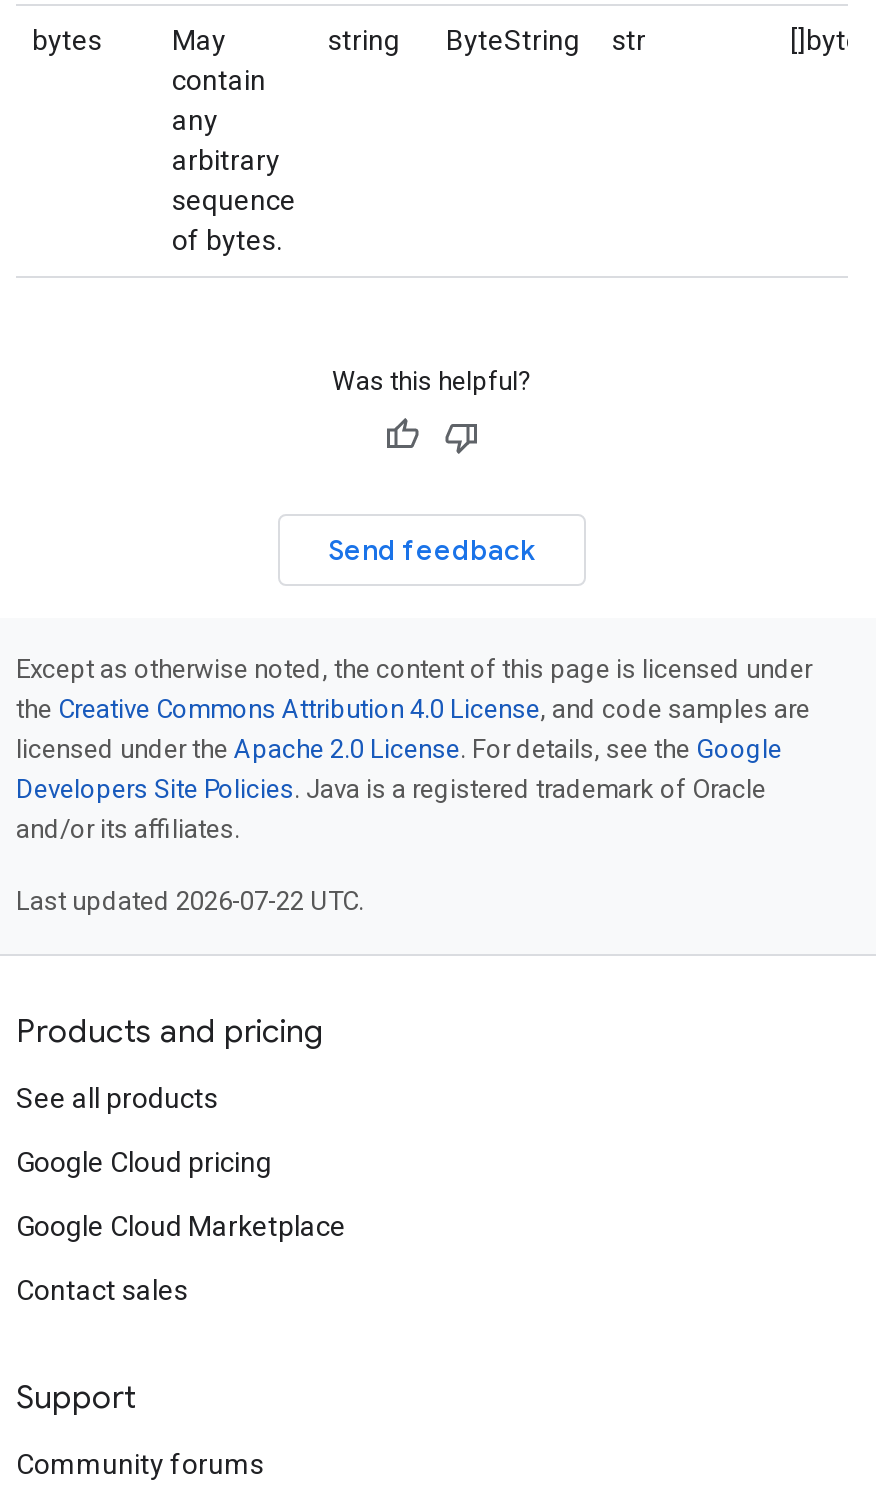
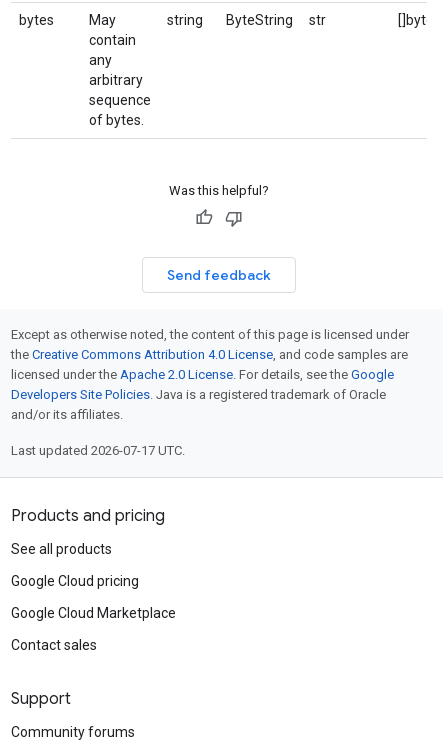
[16,886,364,916] Last updated 2026-07-22 UTC. -> [11,443,185,458] Last updated 2026-07-17 UTC.

